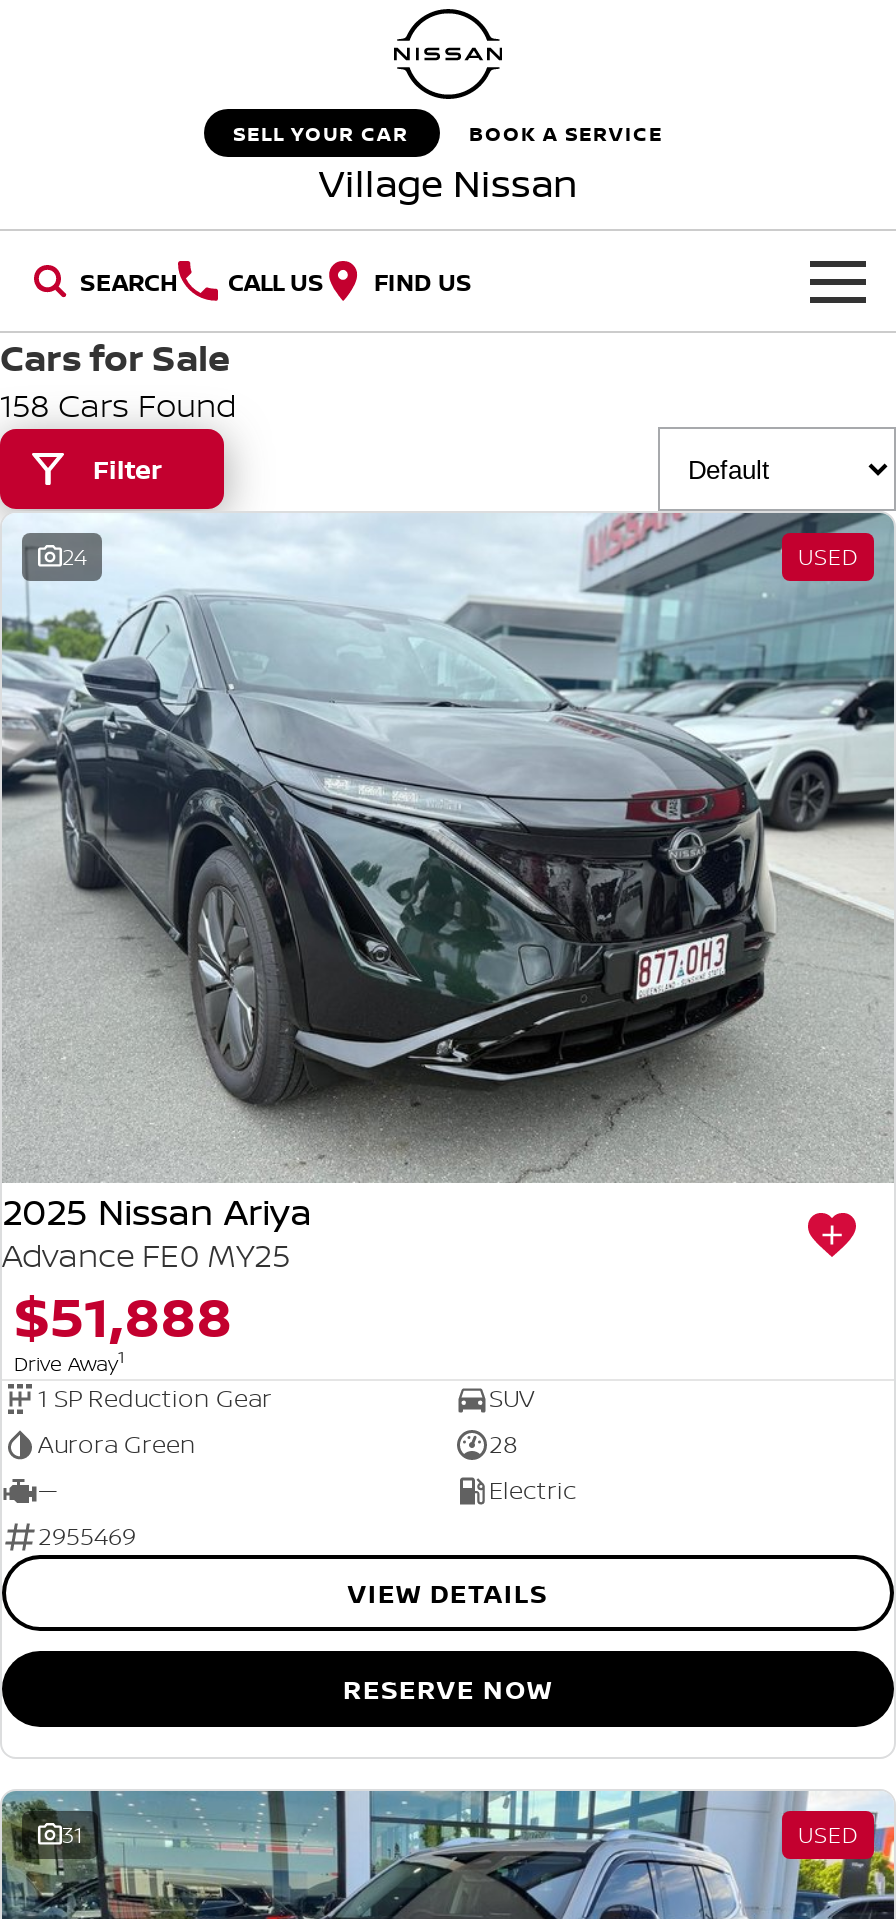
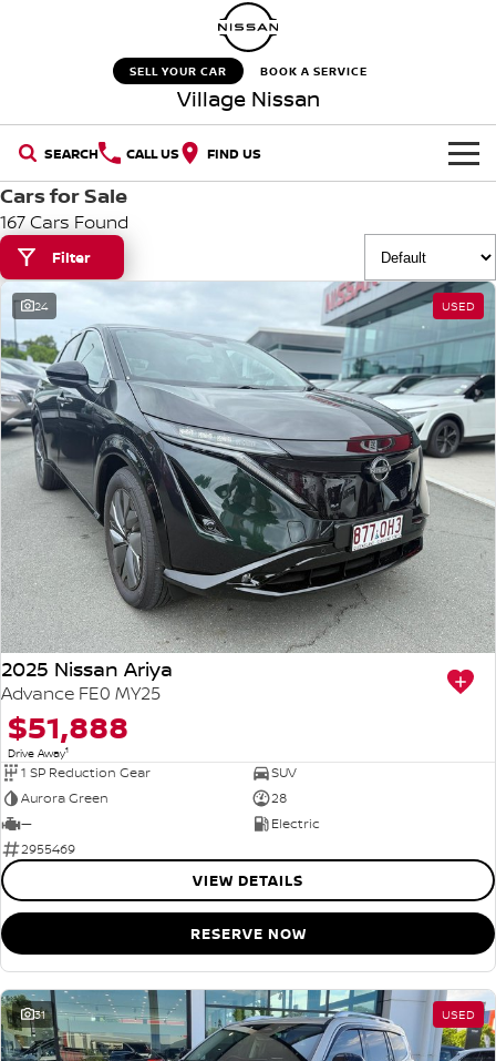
[0,383,236,427] 158 Cars Found -> [0,210,128,234] 167 Cars Found

